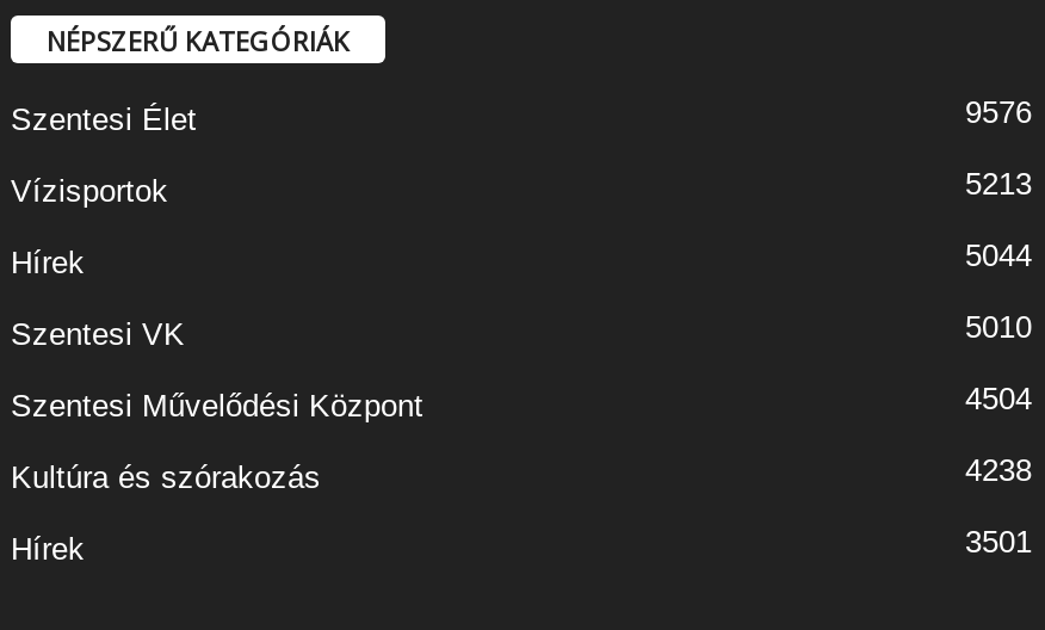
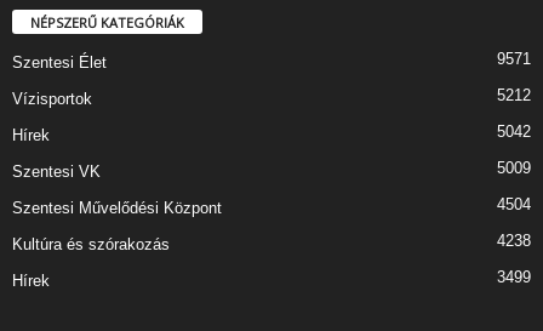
[965,95,1032,131] 9576 -> [497,50,531,68] 9571
[965,167,1032,202] 5213 -> [497,86,531,105] 5212
[965,238,1032,274] 5044 -> [497,123,531,141] 5042
[965,310,1032,346] 5010 -> [497,159,531,177] 5009
[965,525,1032,560] 3501 -> [497,268,531,287] 3499

